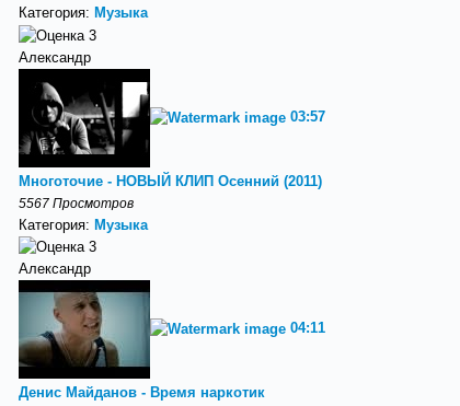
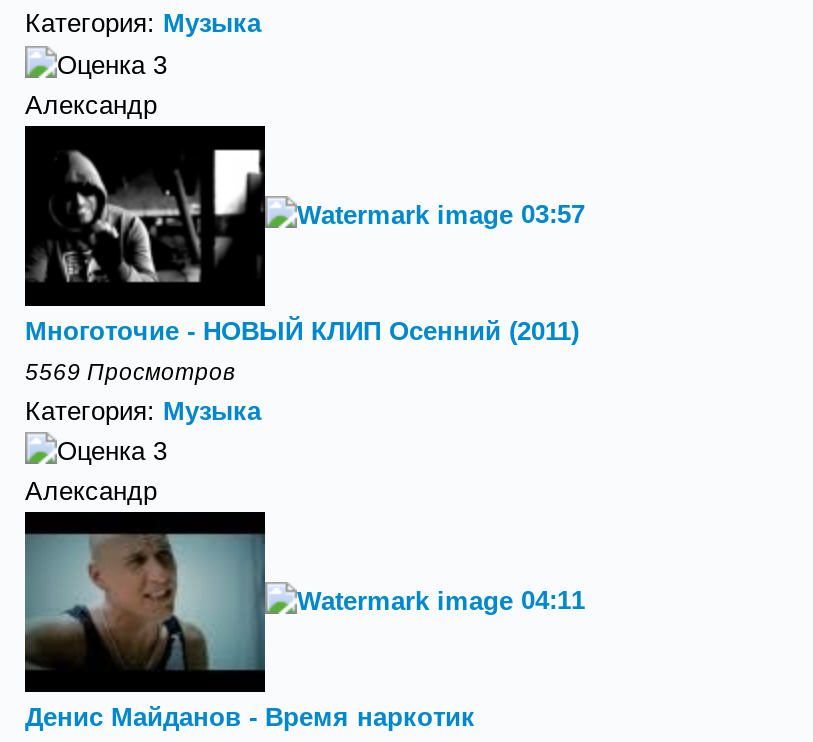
[19,196,134,210] 5567 Просмотров -> [25,357,235,383] 5569 Просмотров

